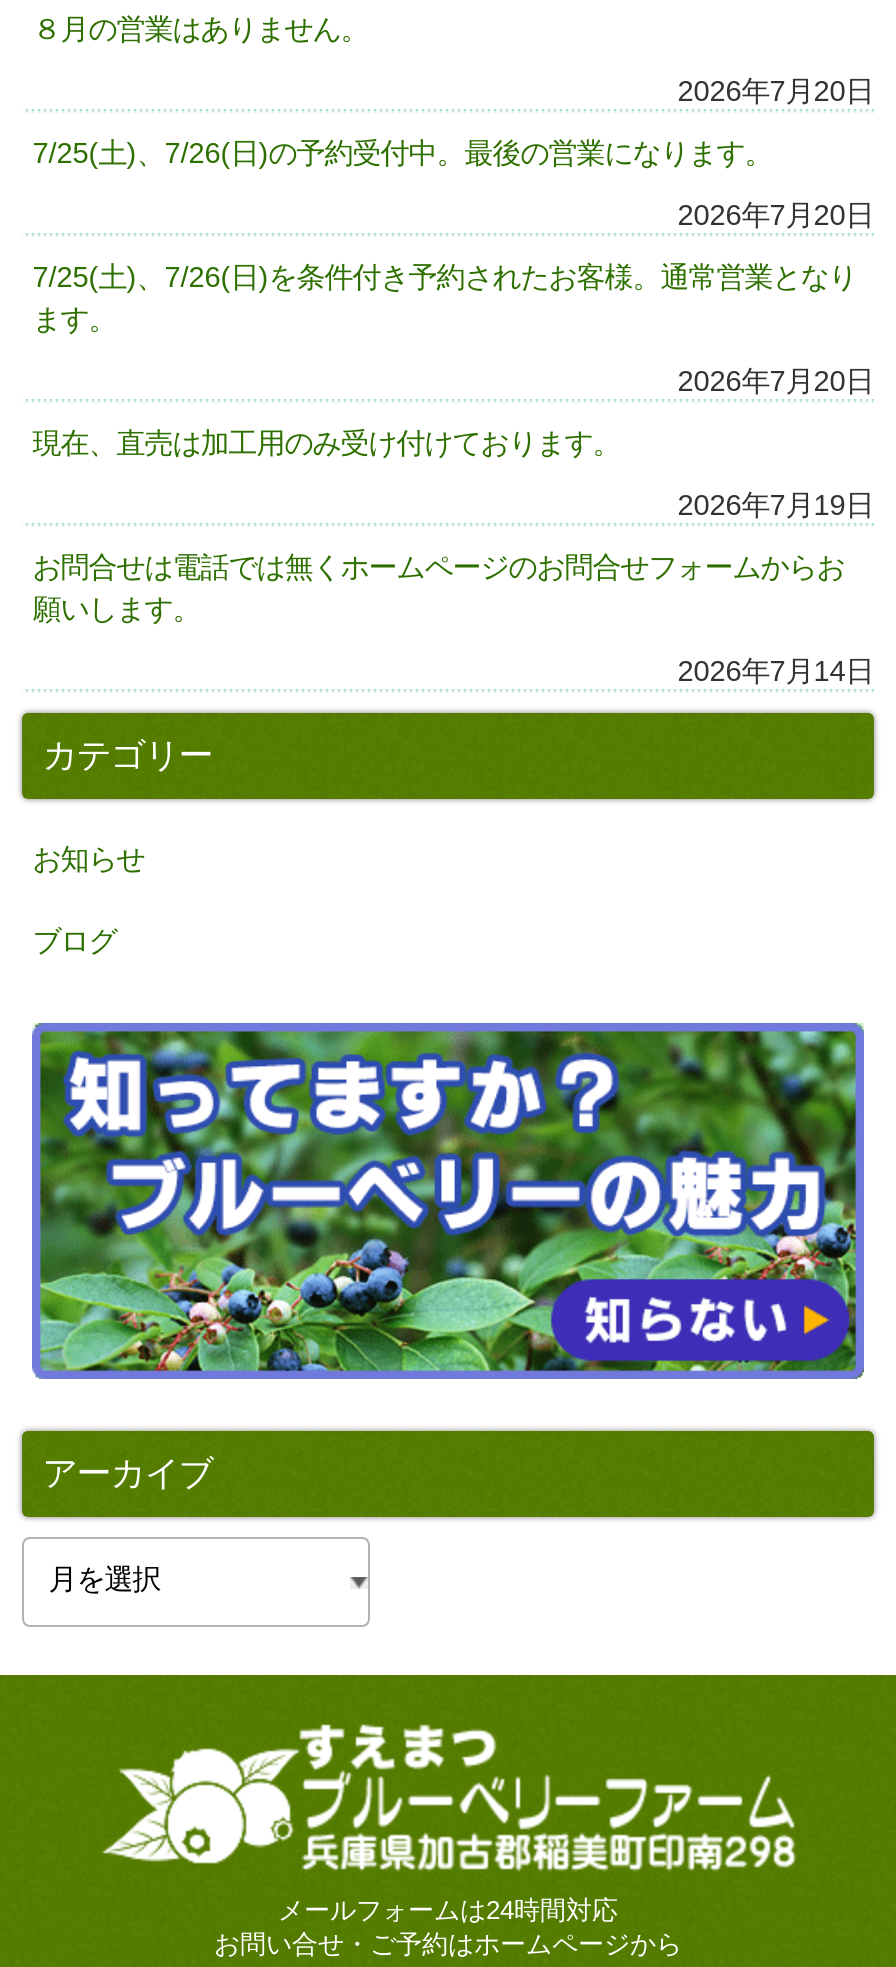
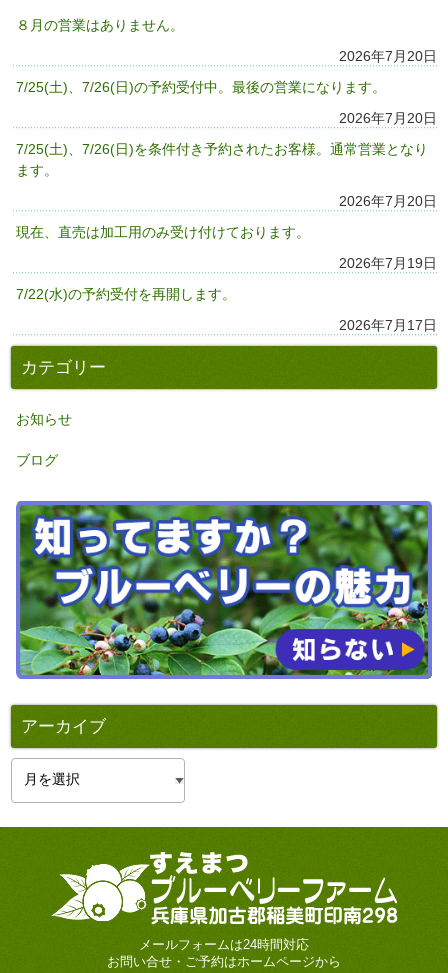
[32,551,844,625] お問合せは電話では無くホームページのお問合せフォームからお | 願いします。 -> [16,286,236,302] 7/22(水)の予約受付を再開します。
[678,655,874,687] 2026年7月14日 -> [339,317,437,333] 2026年7月17日

